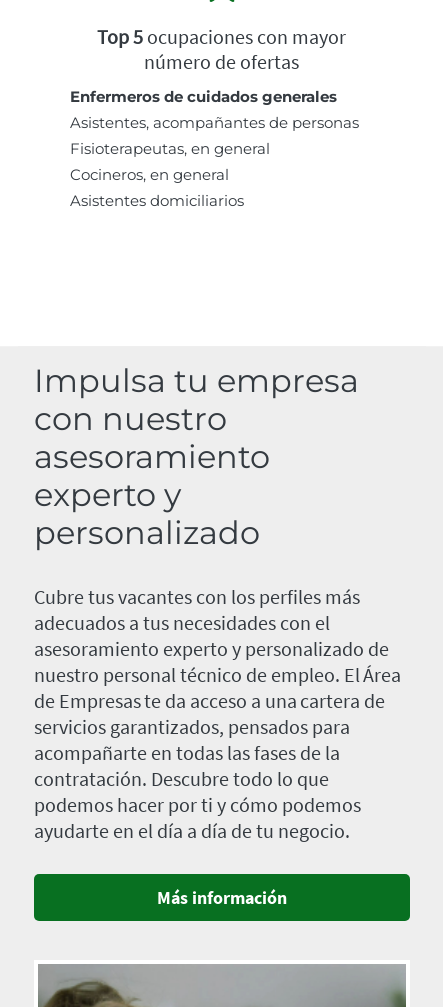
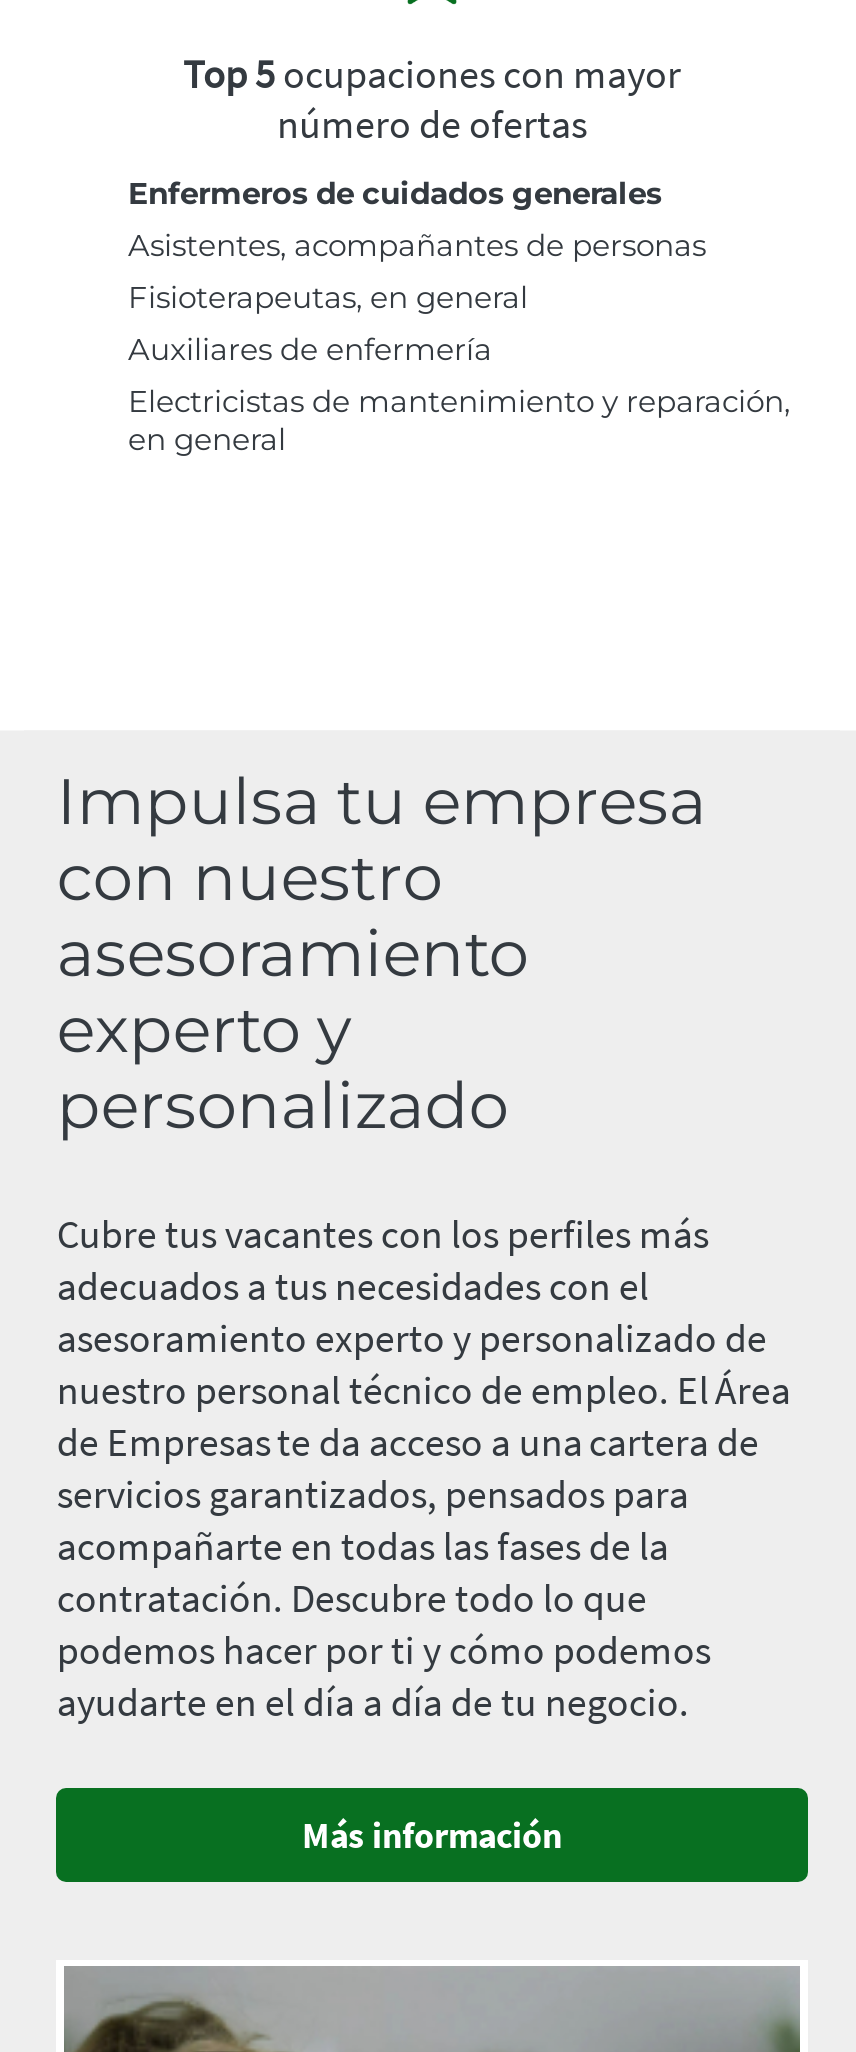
[70,165,244,210] Cocineros, en general | Asistentes domiciliarios -> [128,330,790,458] Auxiliares de enfermería | Electricistas de mantenimiento y reparación, | en general

